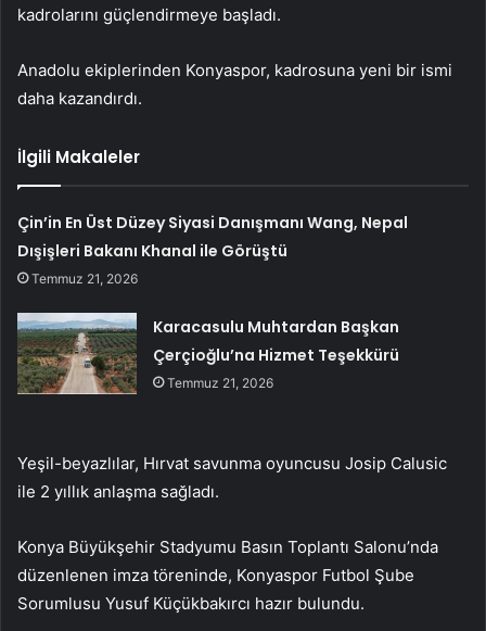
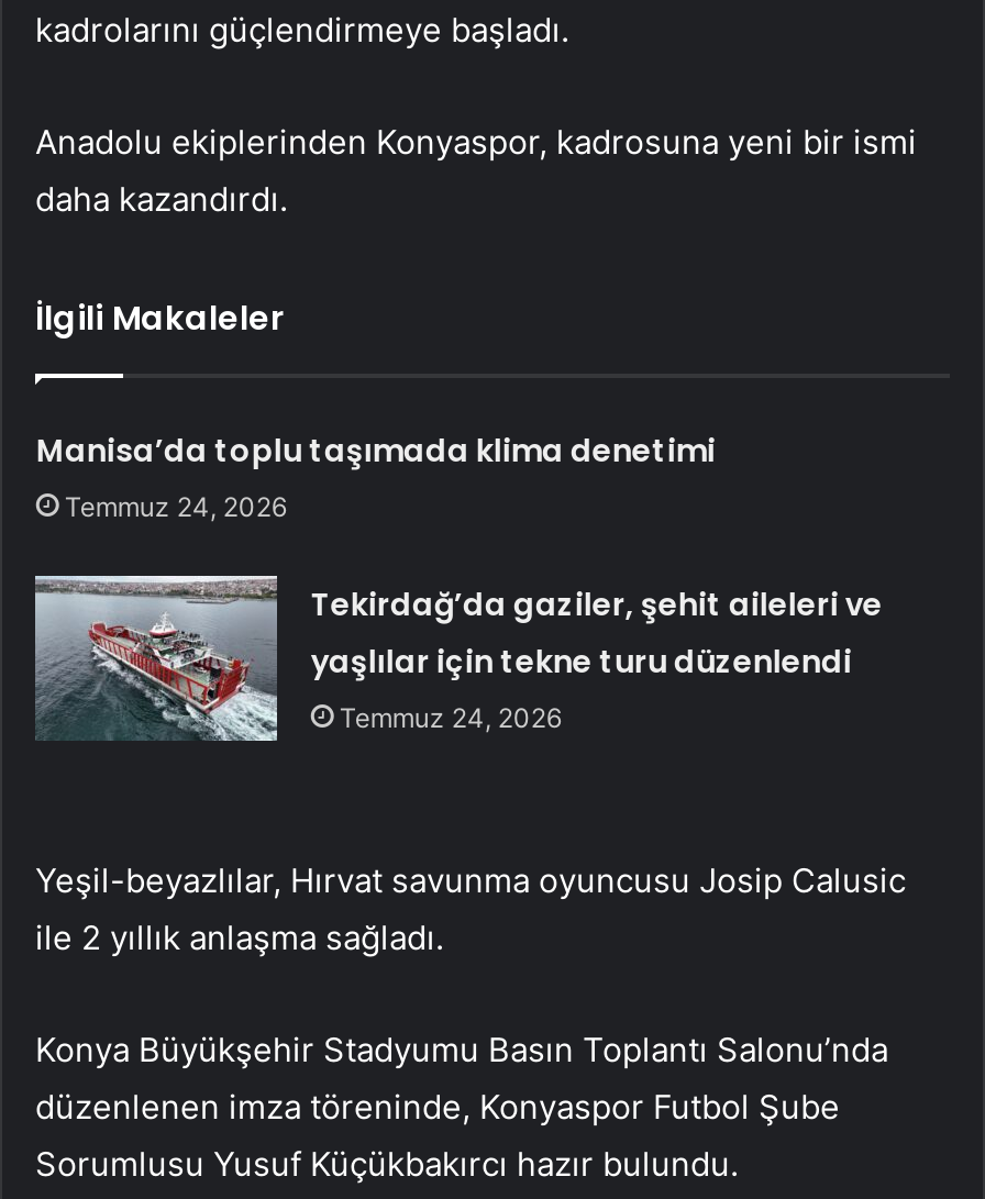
[18,212,408,287] Çin’in En Üst Düzey Siyasi Danışmanı Wang, Nepal | Dışişleri Bakanı Khanal ile Görüştü | Temmuz 21, 2026 -> [36,429,715,523] Manisa’da toplu taşımada klima denetimi | Temmuz 24, 2026
[17,314,400,395] [image] | Karacasulu Muhtardan Başkan | Çerçioğlu’na Hizmet Teşekkürü | Temmuz 21, 2026 -> [33,583,882,743] [image] | Tekirdağ’da gaziler, şehit aileleri ve | yaşlılar için tekne turu düzenlendi | Temmuz 24, 2026

